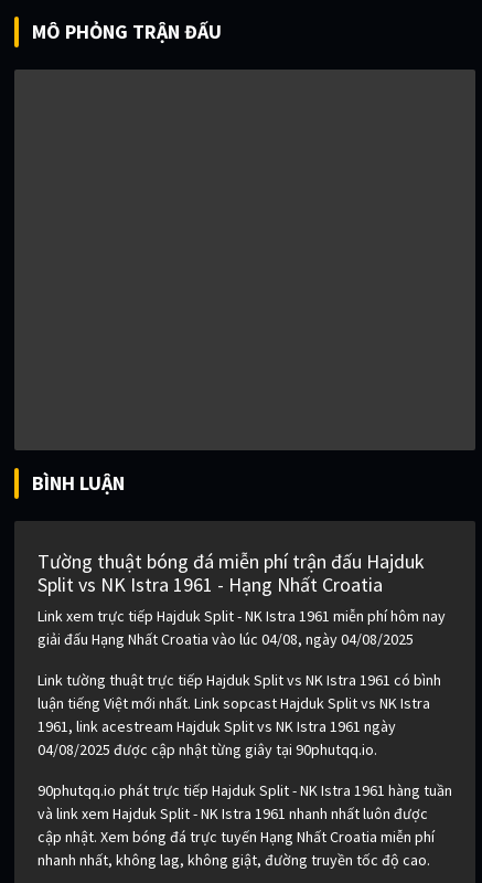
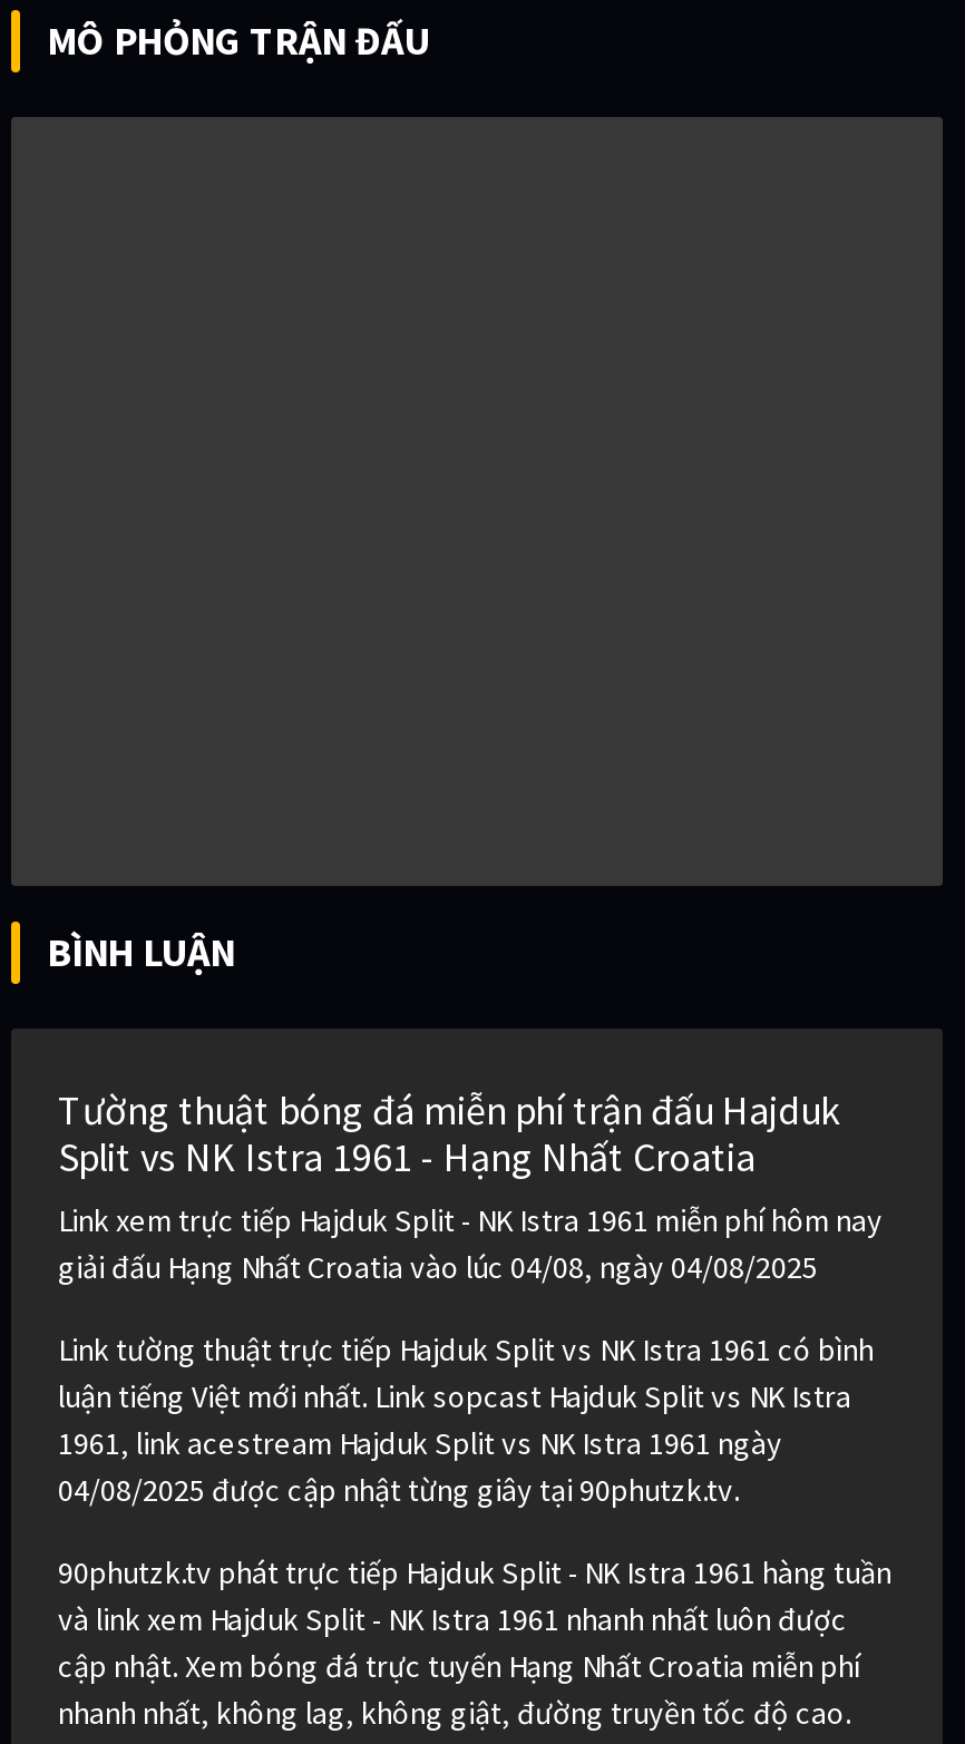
[38,740,377,760] 04/08/2025 được cập nhật từng giây tại 90phutqq.io. -> [58,1471,740,1511] 04/08/2025 được cập nhật từng giây tại 90phutzk.tv.
[38,781,452,801] 90phutqq.io phát trực tiếp Hajduk Split - NK Istra 1961 hàng tuần -> [58,1553,891,1593] 90phutzk.tv phát trực tiếp Hajduk Split - NK Istra 1961 hàng tuần

